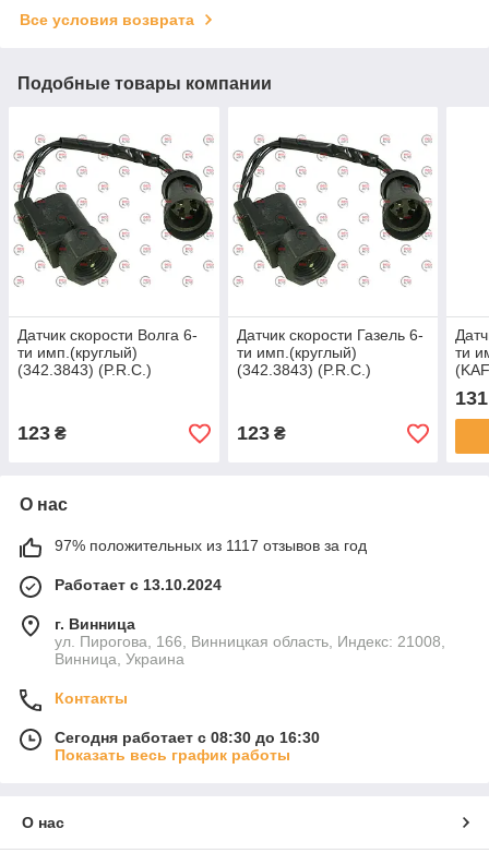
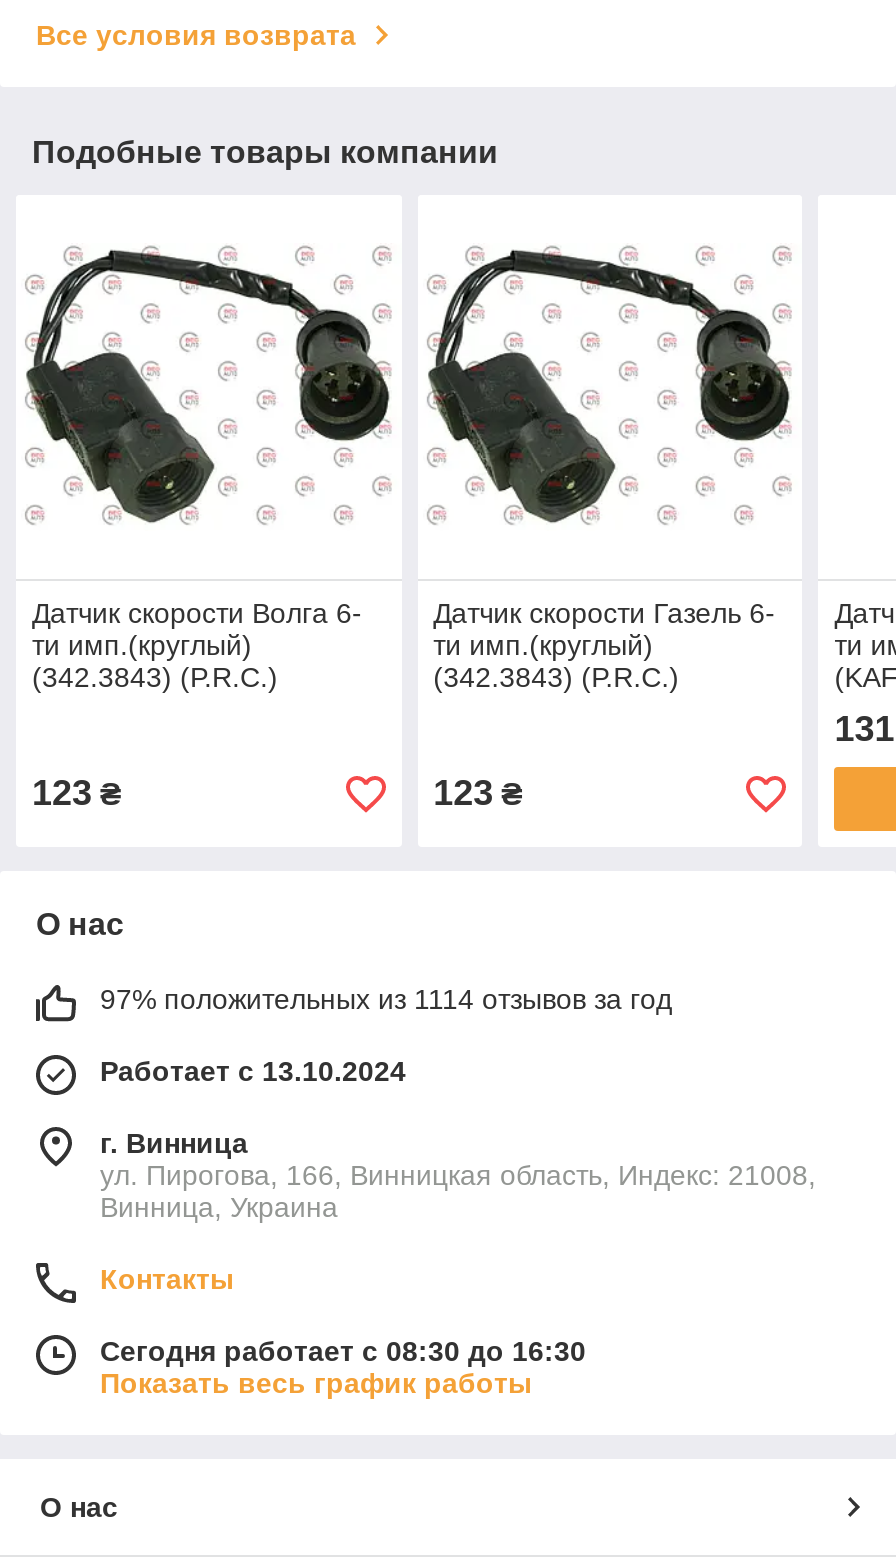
[55,537,367,555] 97% положительных из 1117 отзывов за год -> [100,984,672,1016] 97% положительных из 1114 отзывов за год

